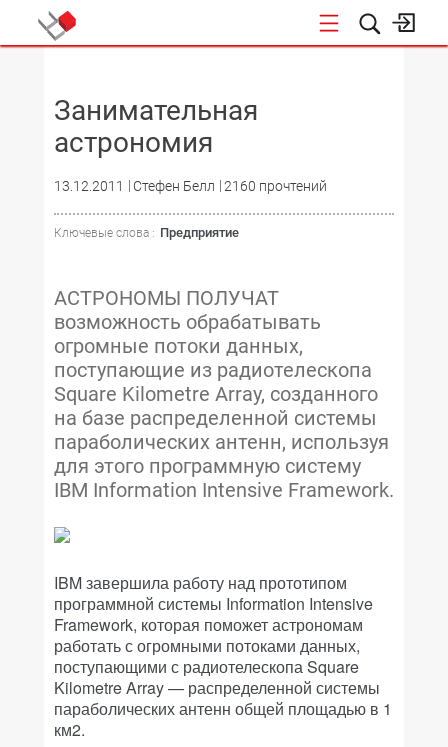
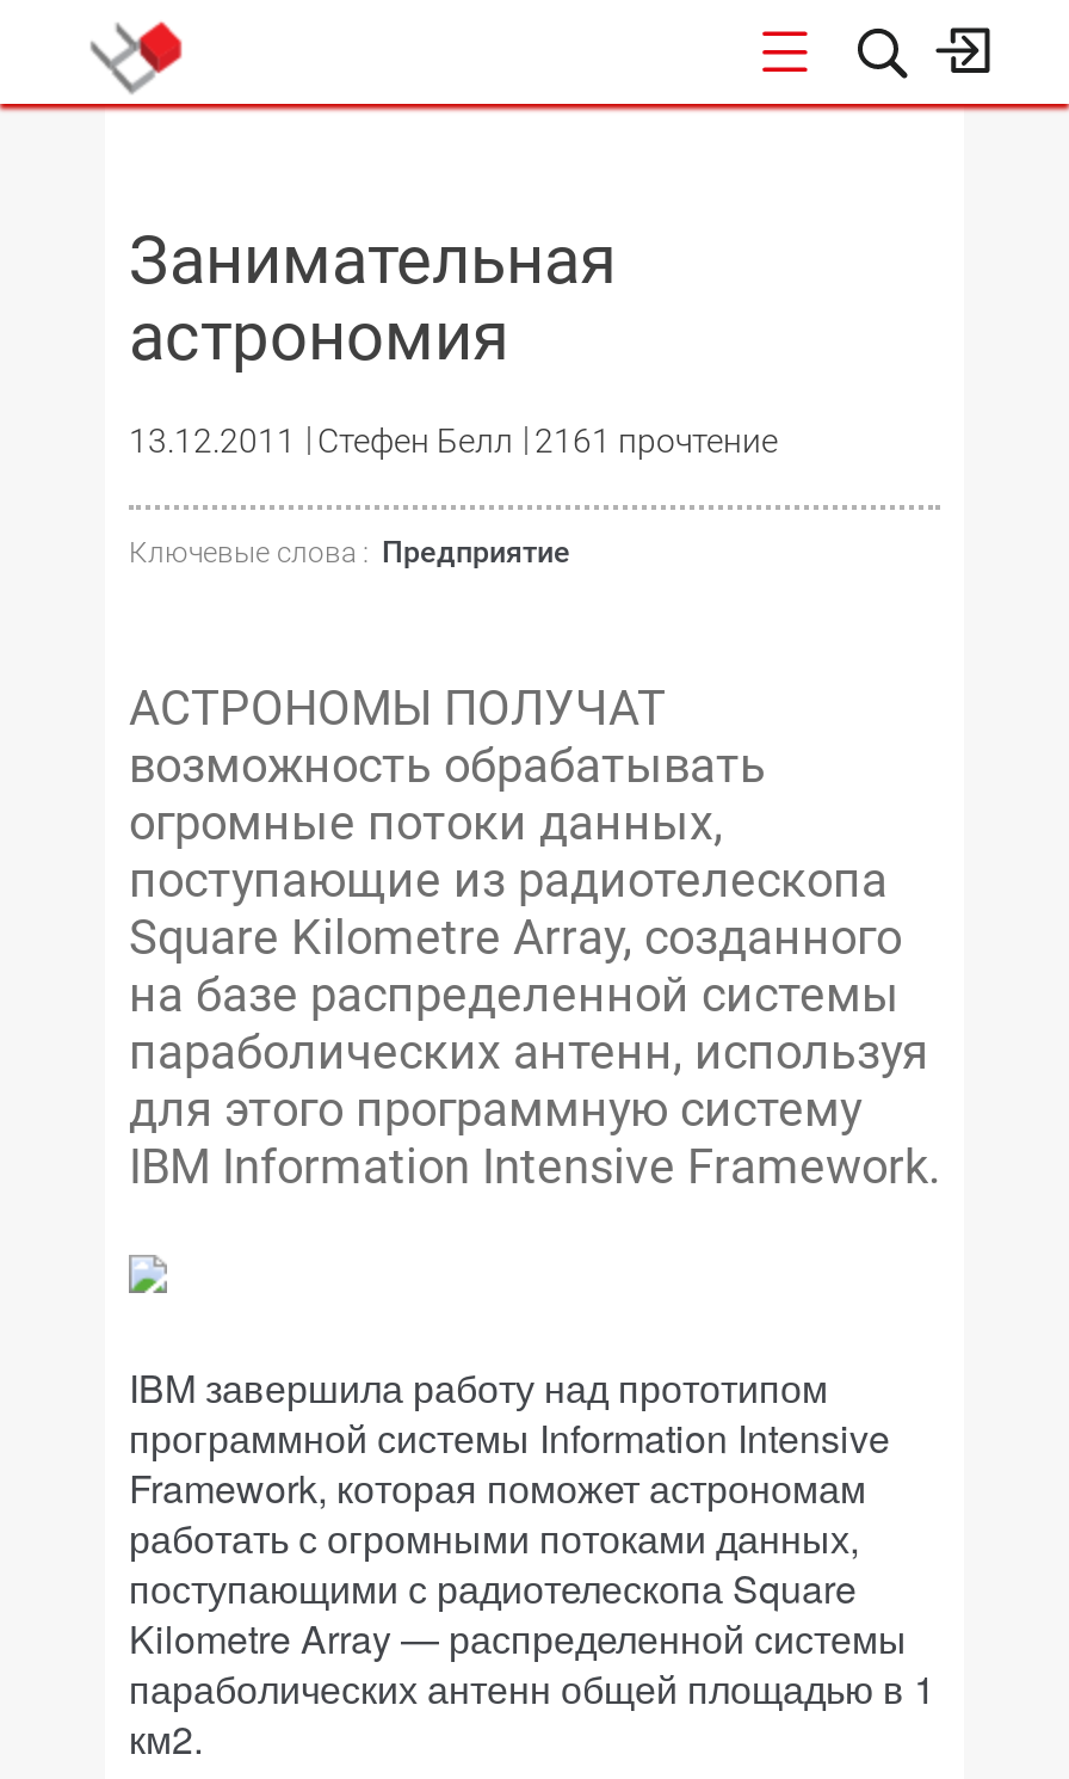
[54,178,327,194] 13.12.2011 Стефен Белл 2160 прочтений -> [129,421,778,460] 13.12.2011 Стефен Белл 2161 прочтение

